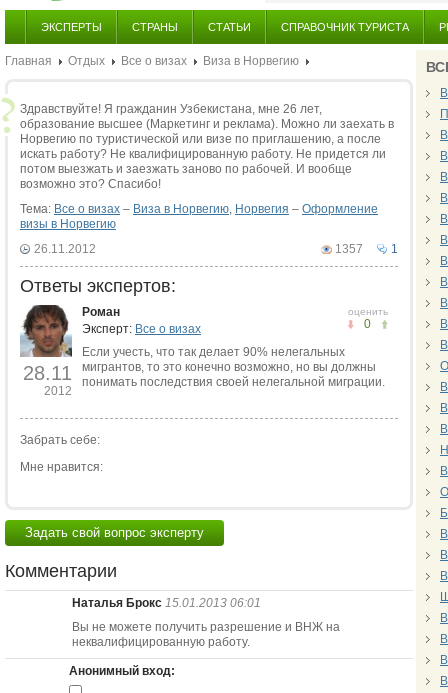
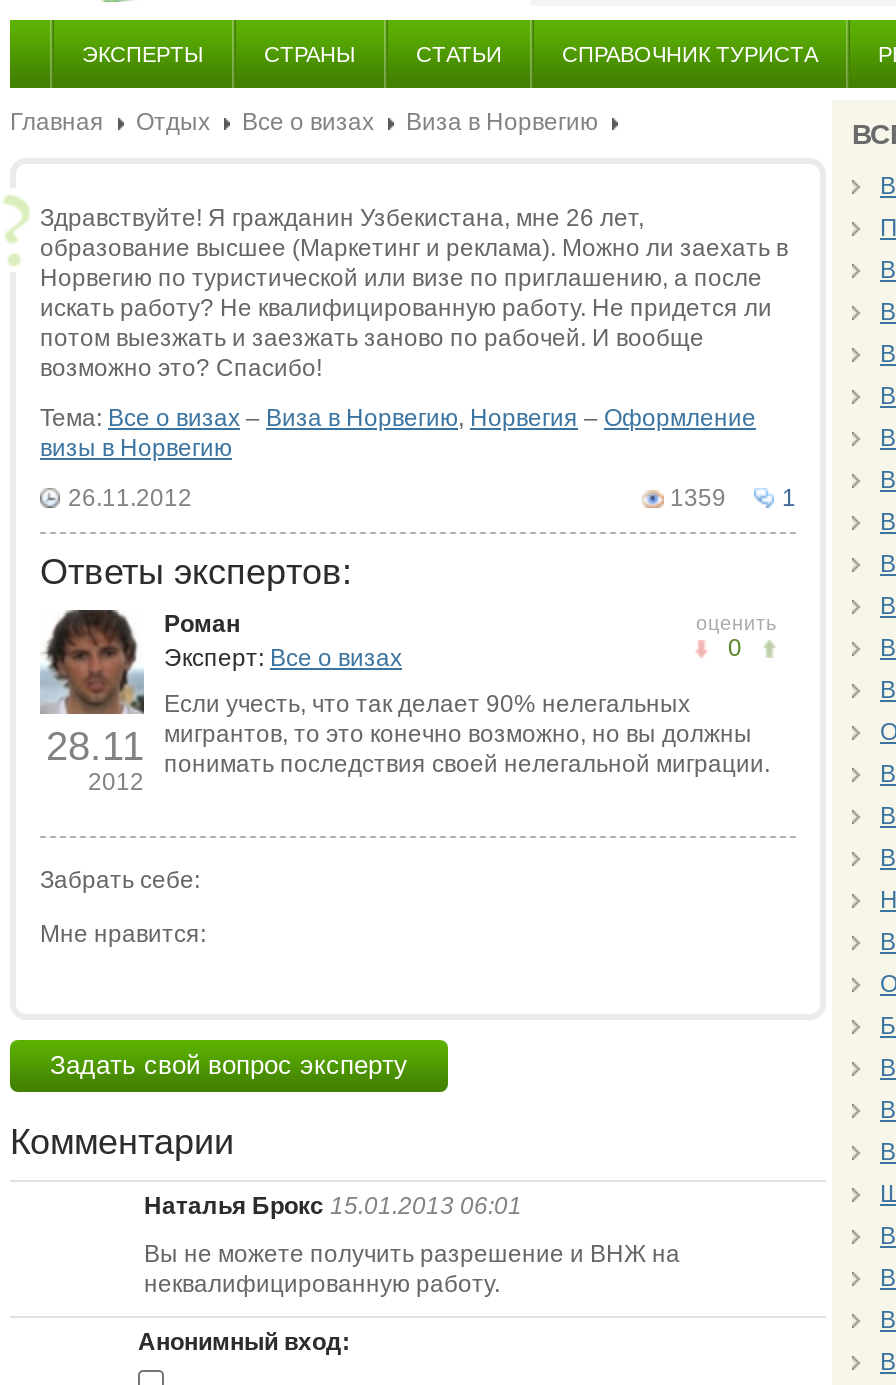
[335,242,398,256] 1357 1 -> [670,484,796,512] 1359 1

